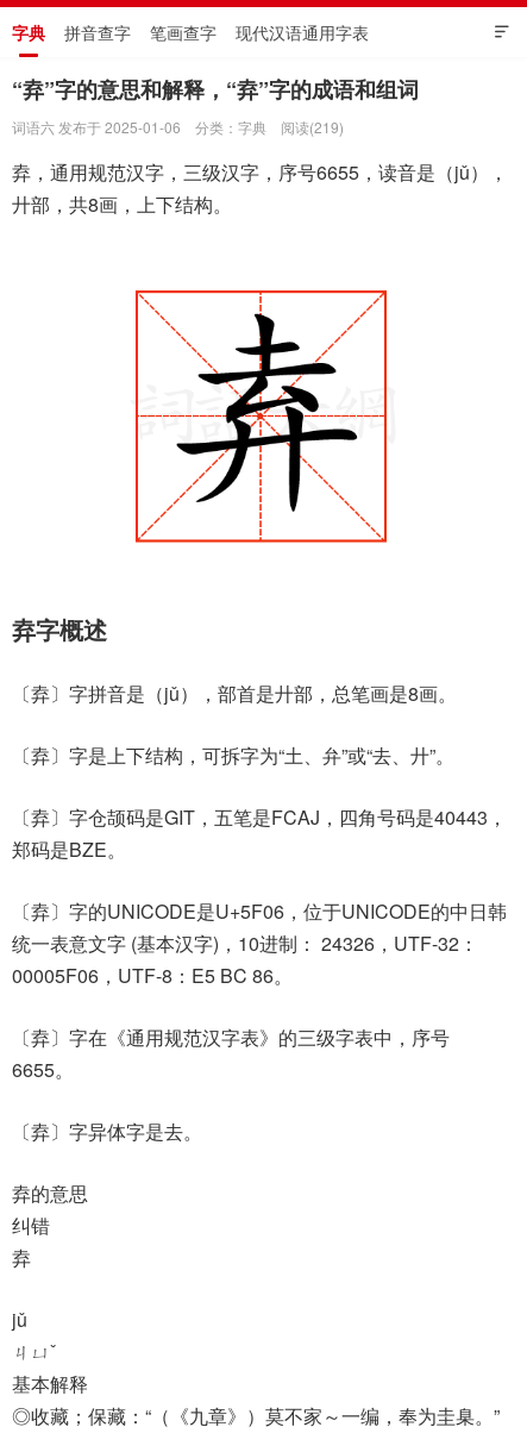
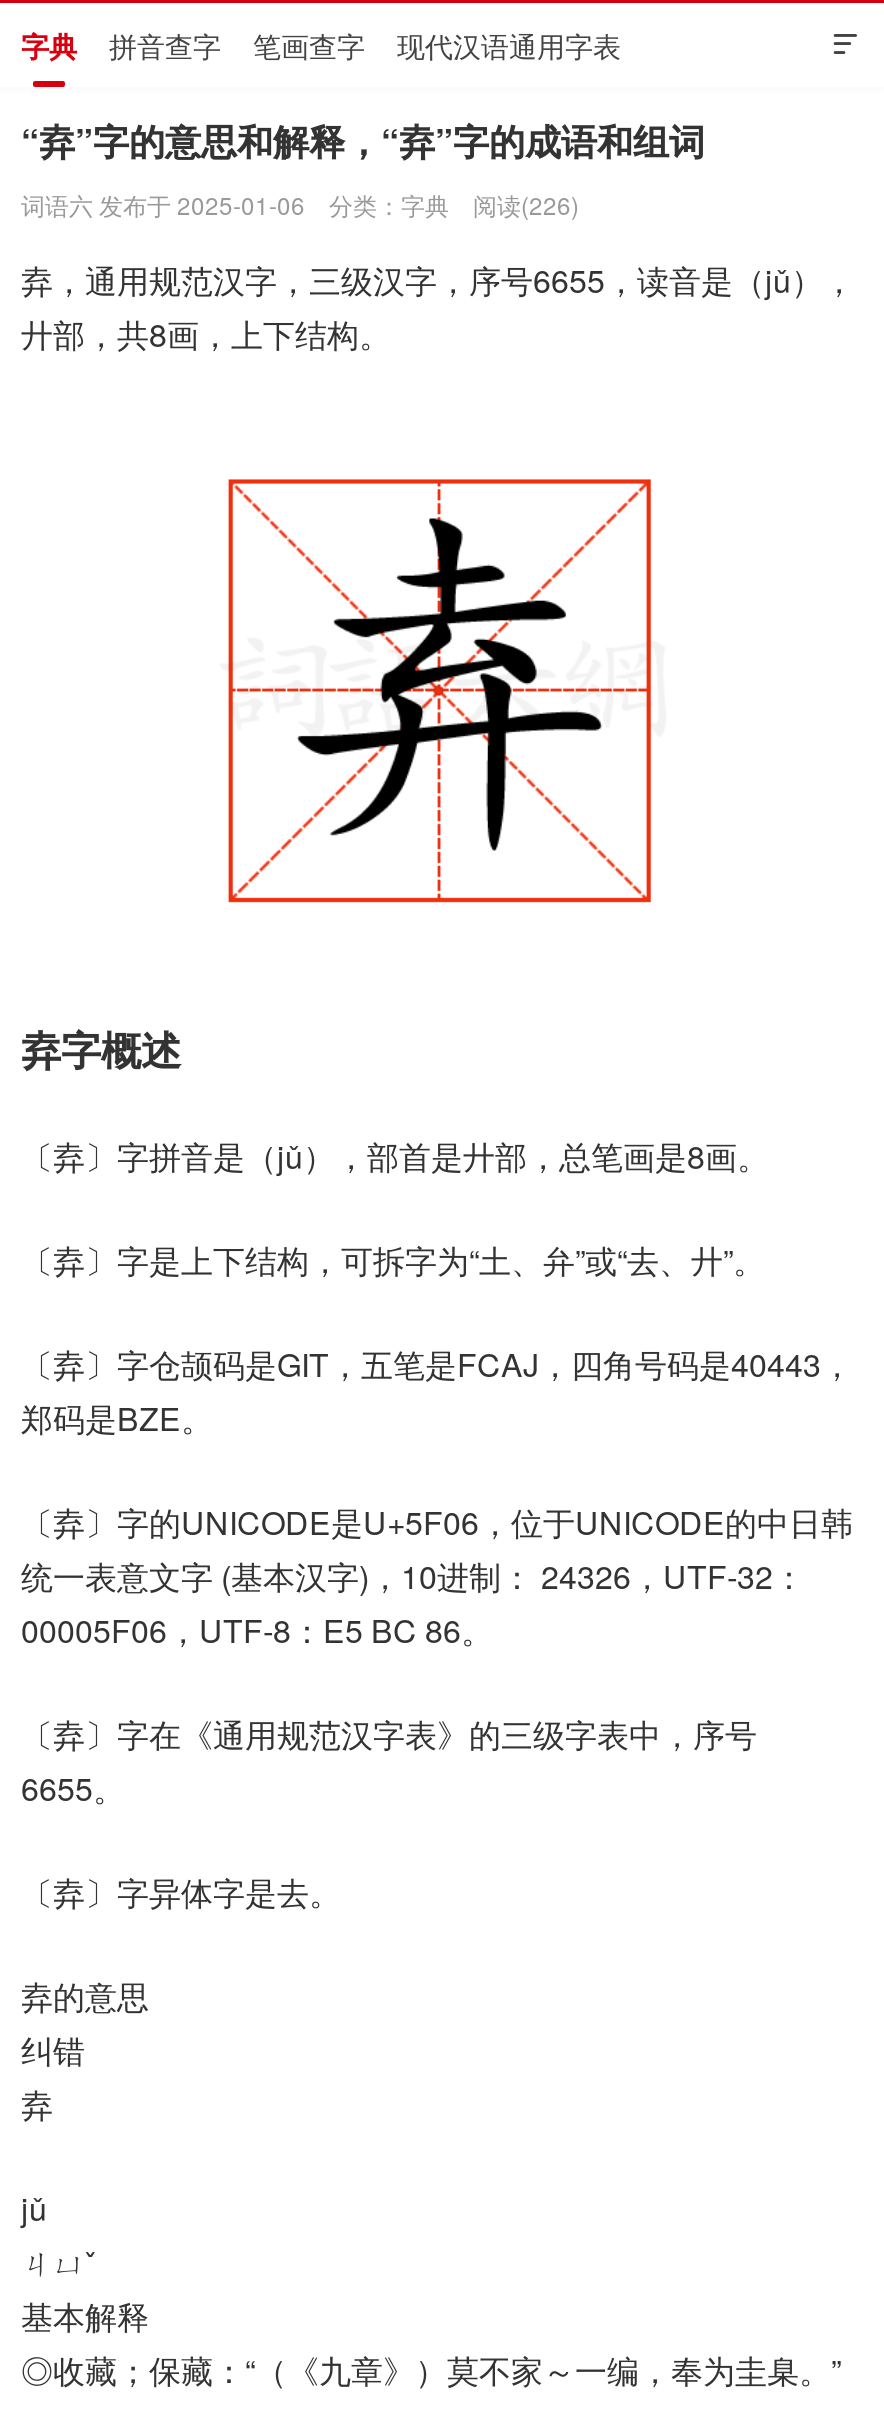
[12,117,344,137] 词语六 发布于 2025-01-06 分类：字典 阅读(219) -> [21,187,579,221] 词语六 发布于 2025-01-06 分类：字典 阅读(226)

